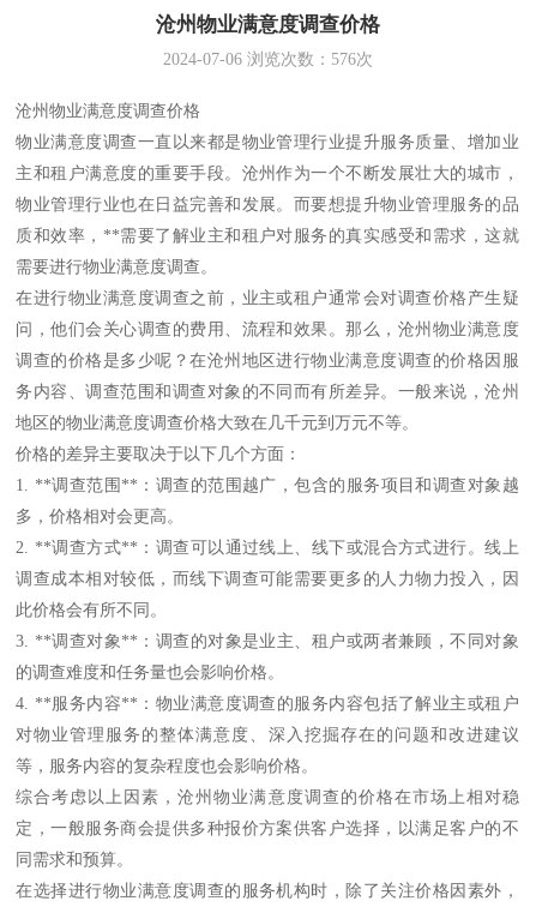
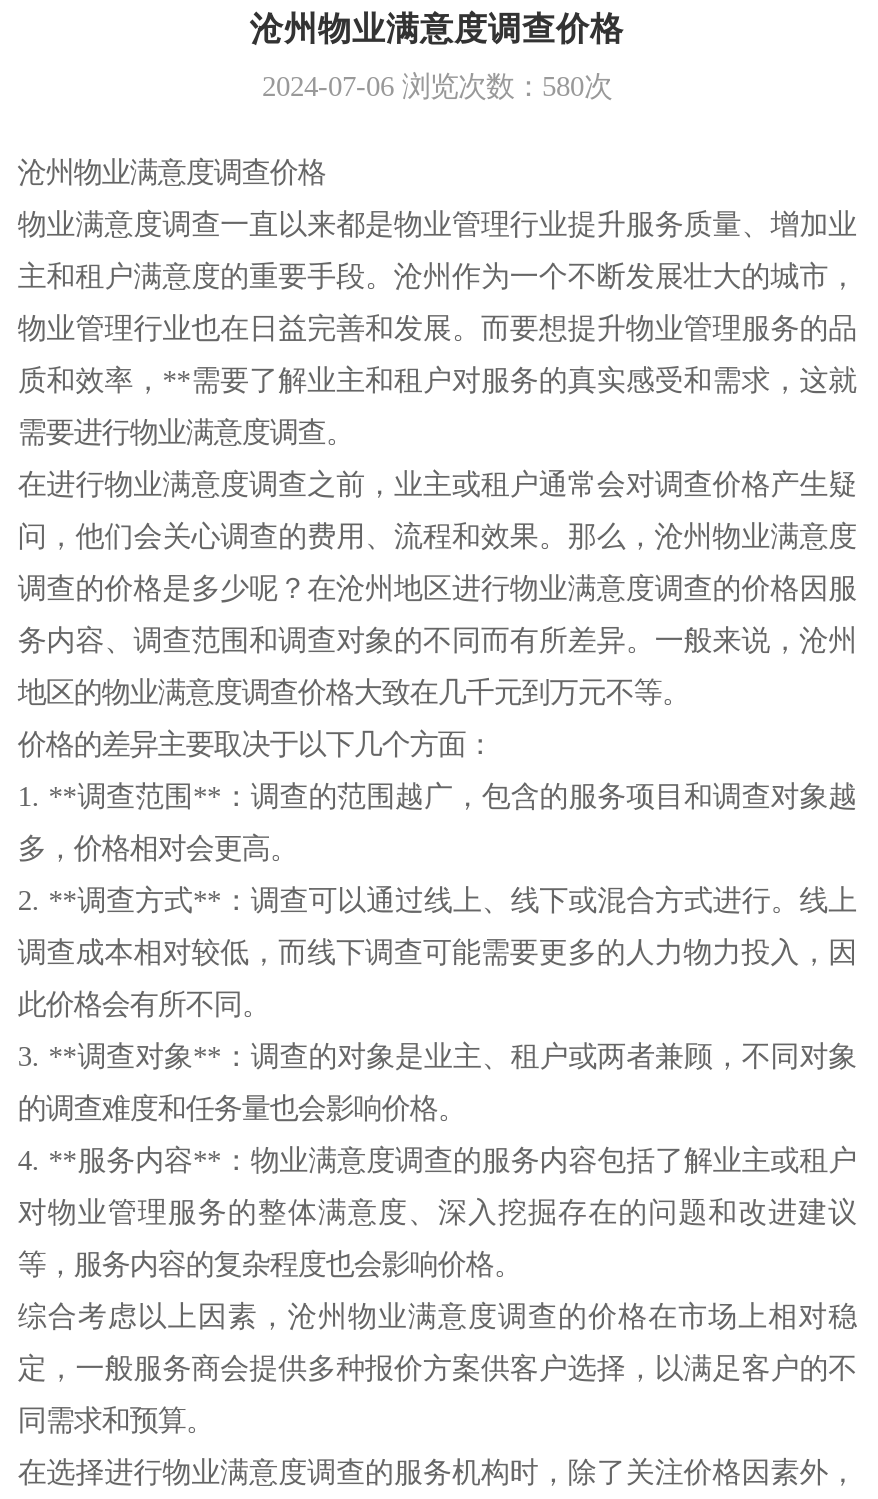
[162,50,372,69] 2024-07-06浏览次数：576次 -> [262,71,612,103] 2024-07-06浏览次数：580次

